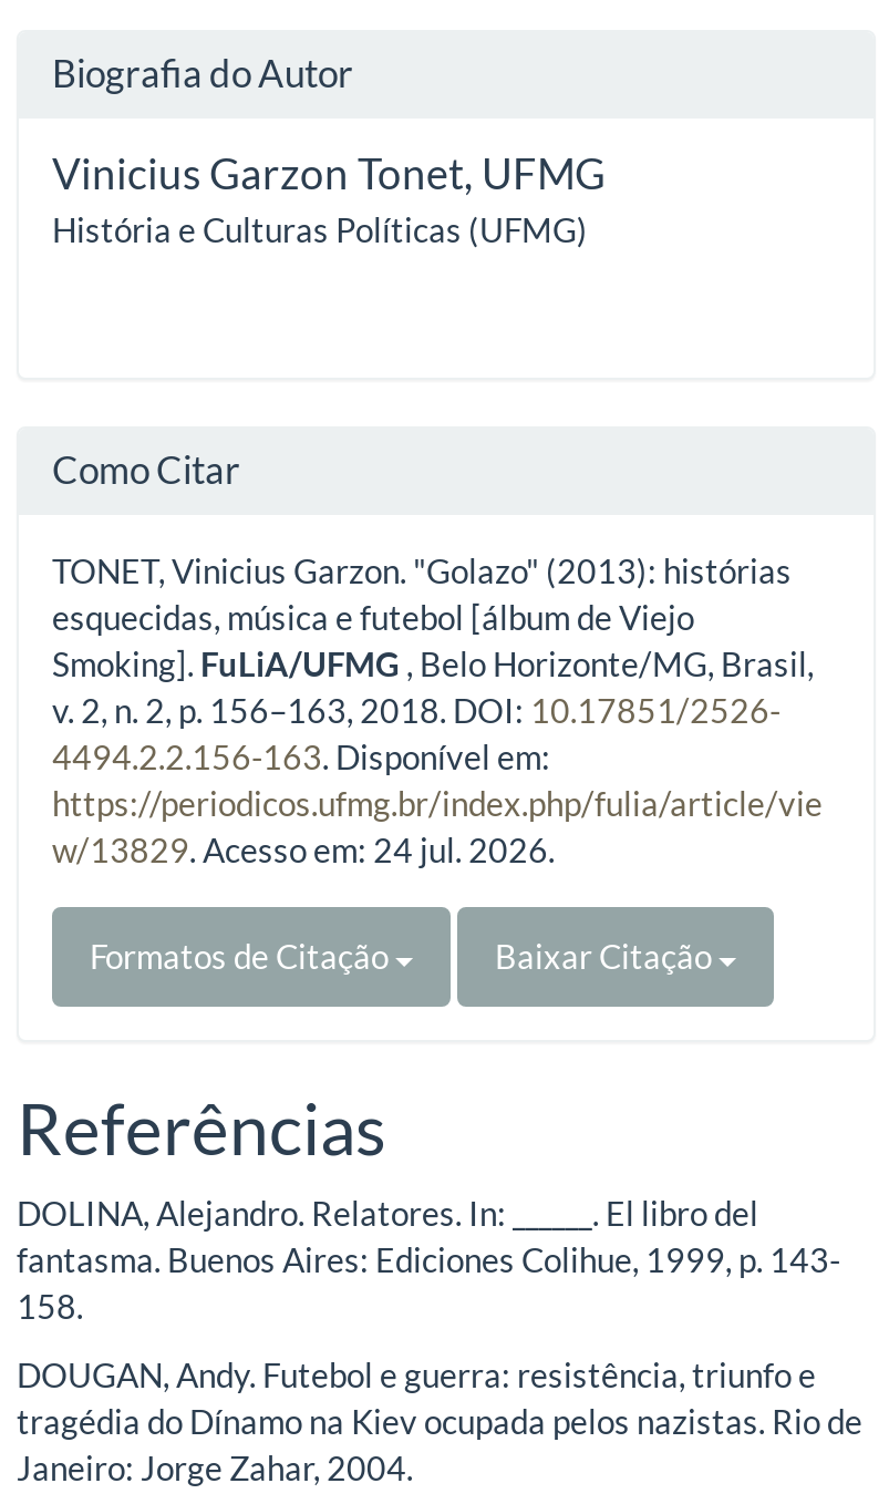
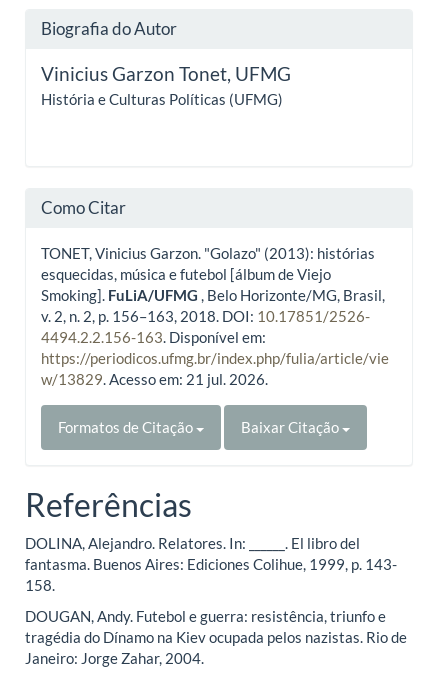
[52,830,555,870] w/13829. Acesso em: 24 jul. 2026. -> [41,370,268,388] w/13829. Acesso em: 21 jul. 2026.

